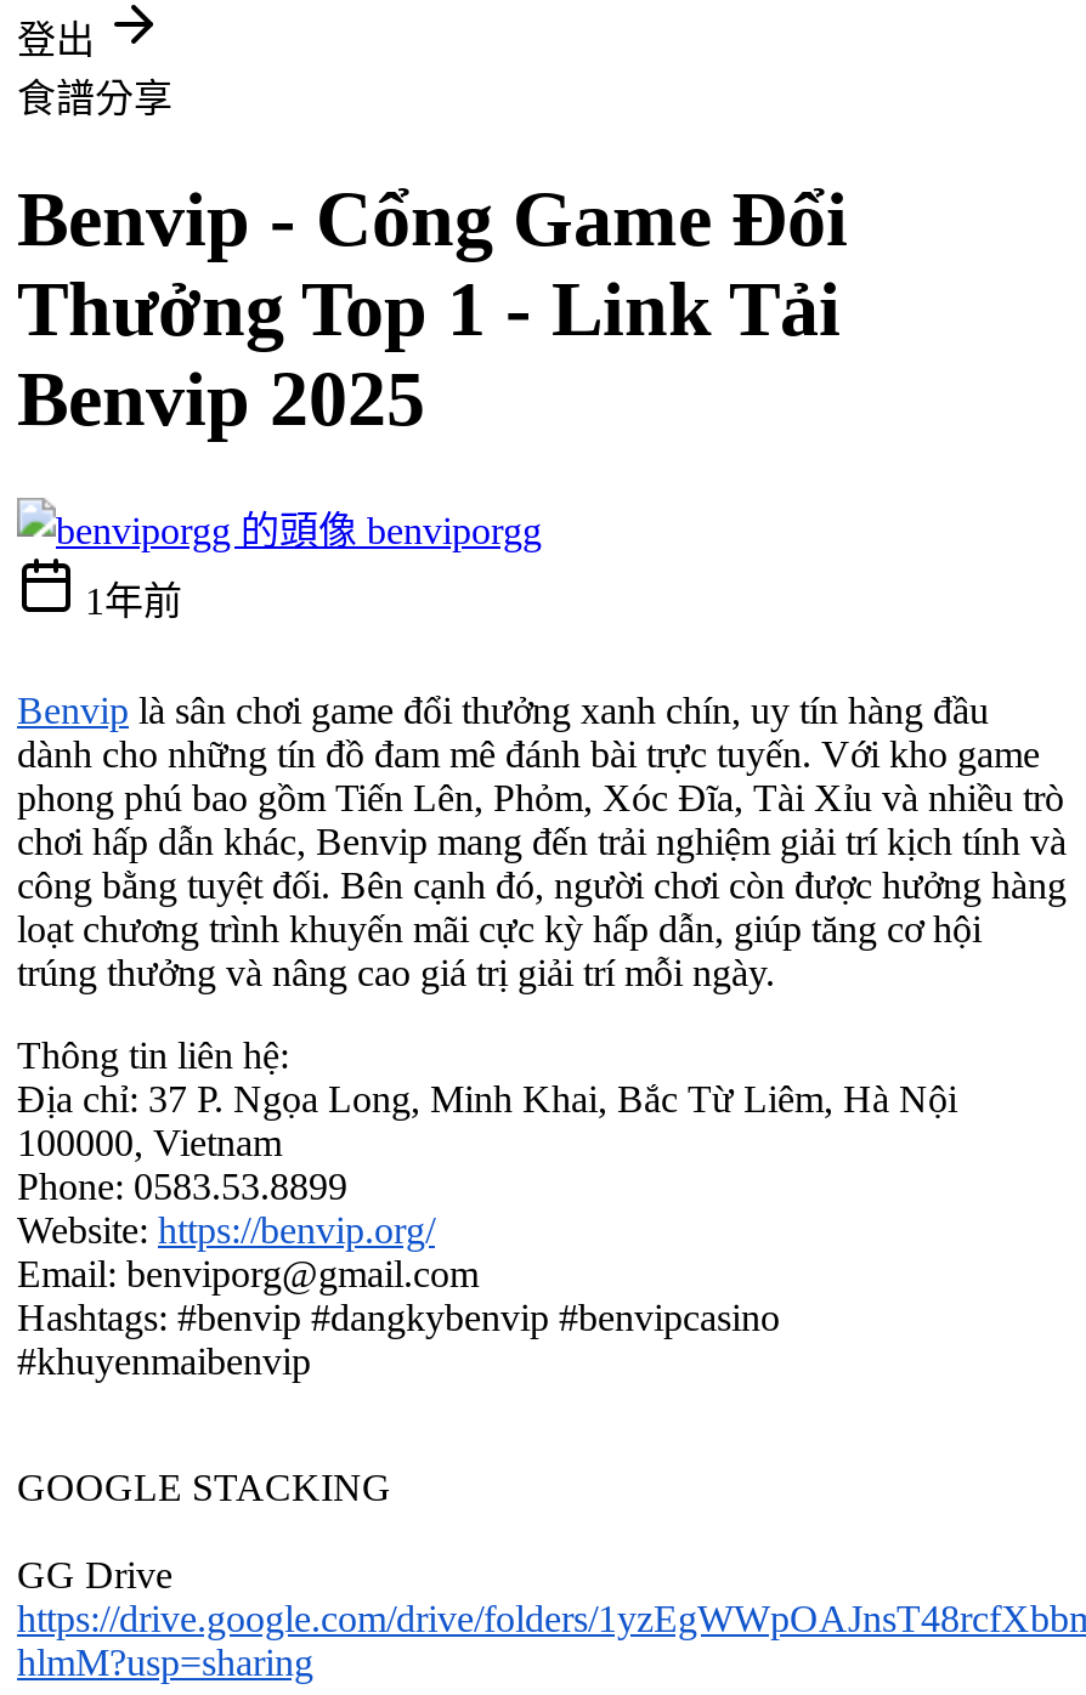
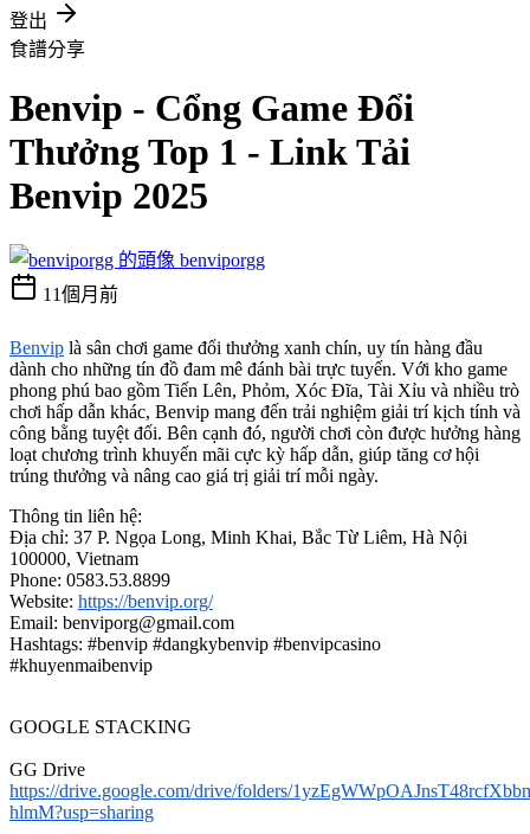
[85,580,182,621] 1年前 -> [43,284,118,304] 11個月前

